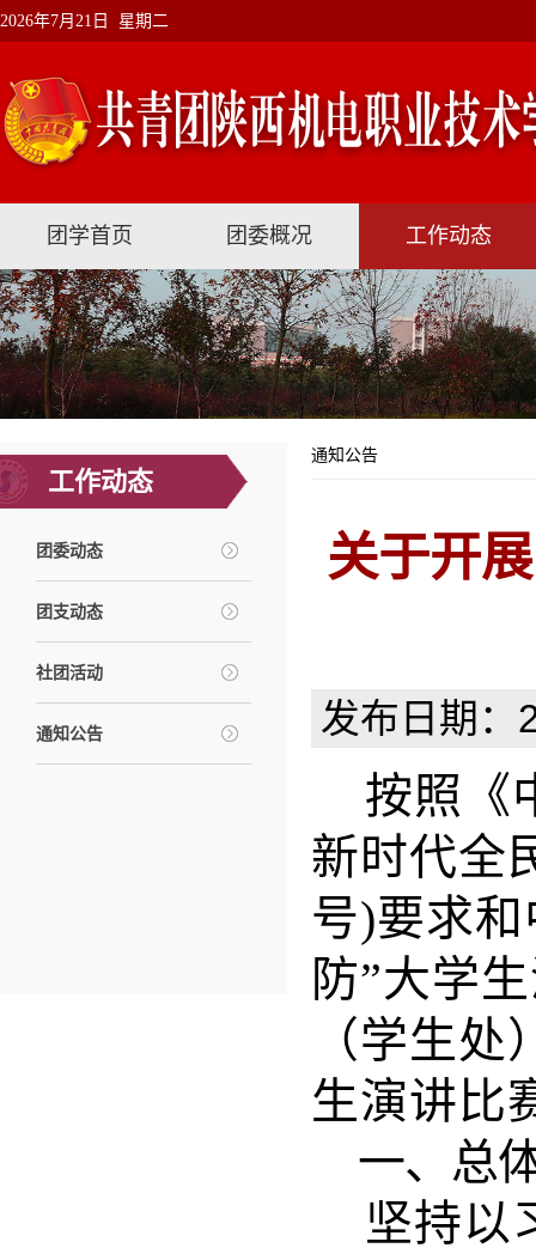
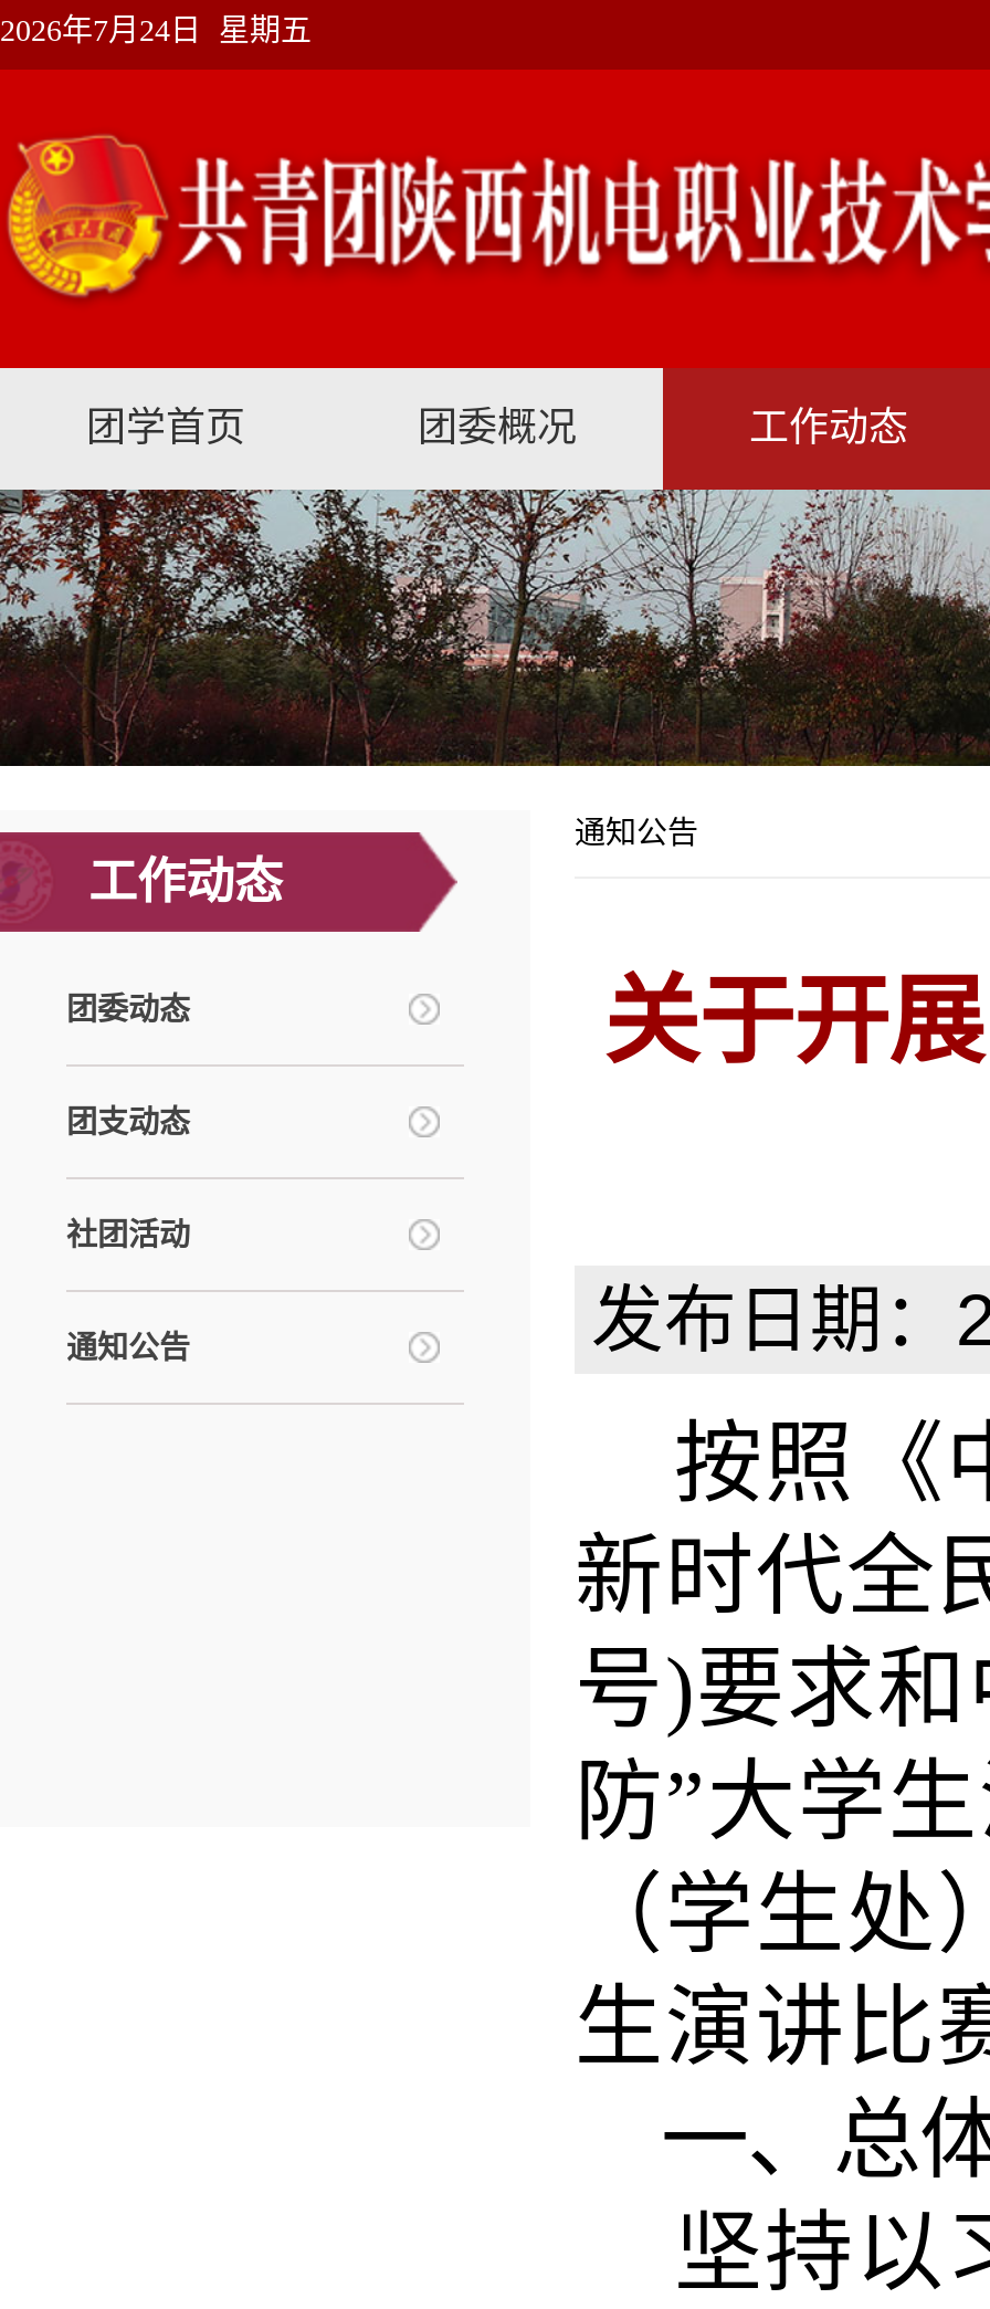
[0,12,169,30] 2026年7月21日 星期二 -> [0,14,312,48] 2026年7月24日 星期五

